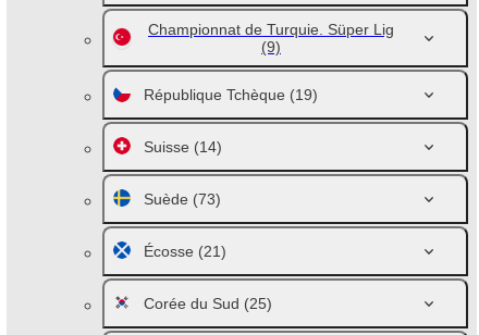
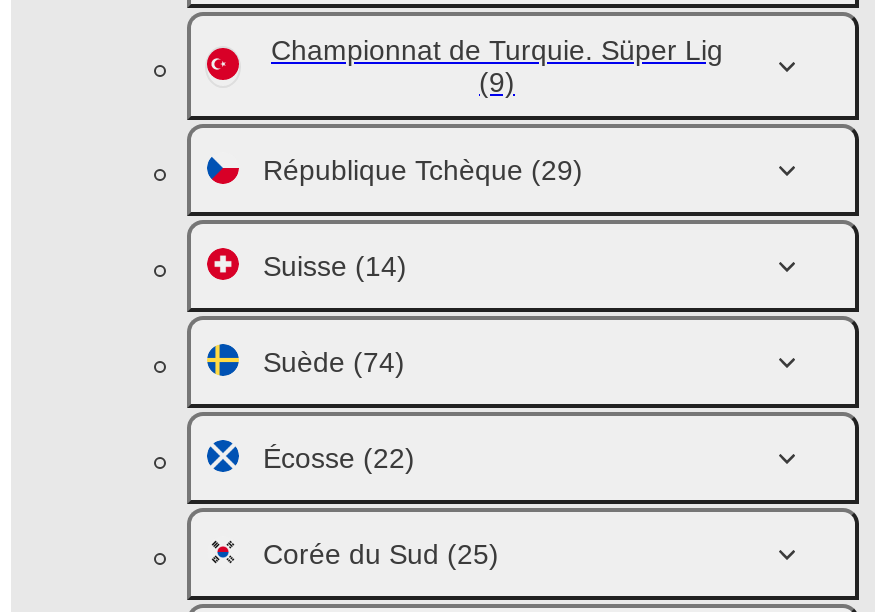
[144,86,318,103] République Tchèque (19) -> [263,154,583,186] République Tchèque (29)
[144,190,221,208] Suède (73) -> [263,346,405,378] Suède (74)
[144,243,226,260] Écosse (21) -> [263,442,415,474] Écosse (22)

